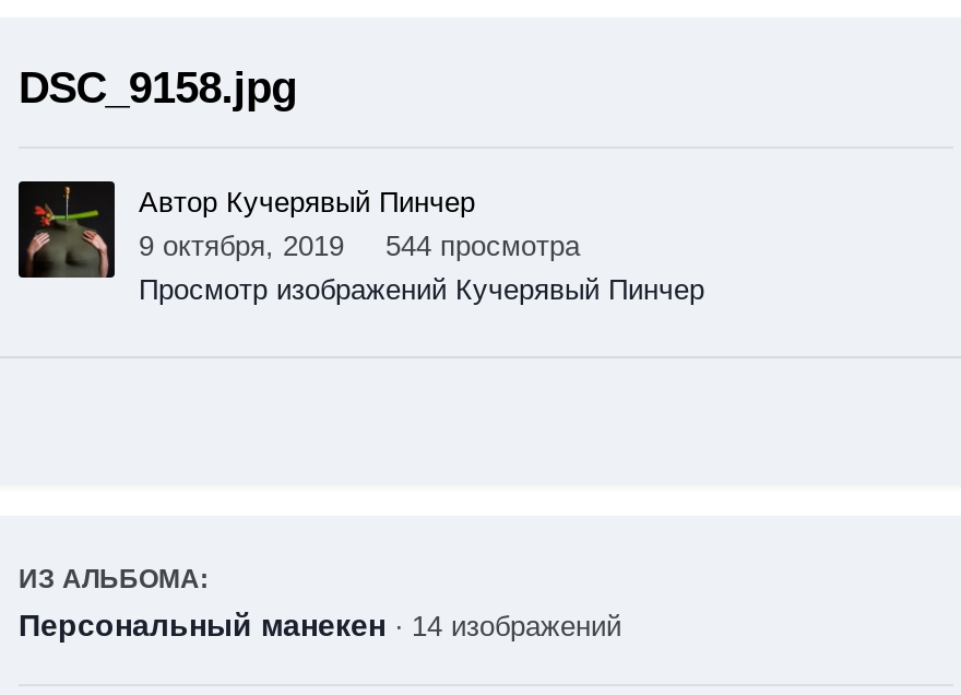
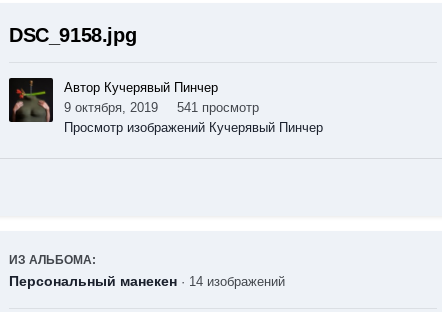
[139,230,580,263] 9 октября, 2019 544 просмотра -> [64,100,259,115] 9 октября, 2019 541 просмотр

